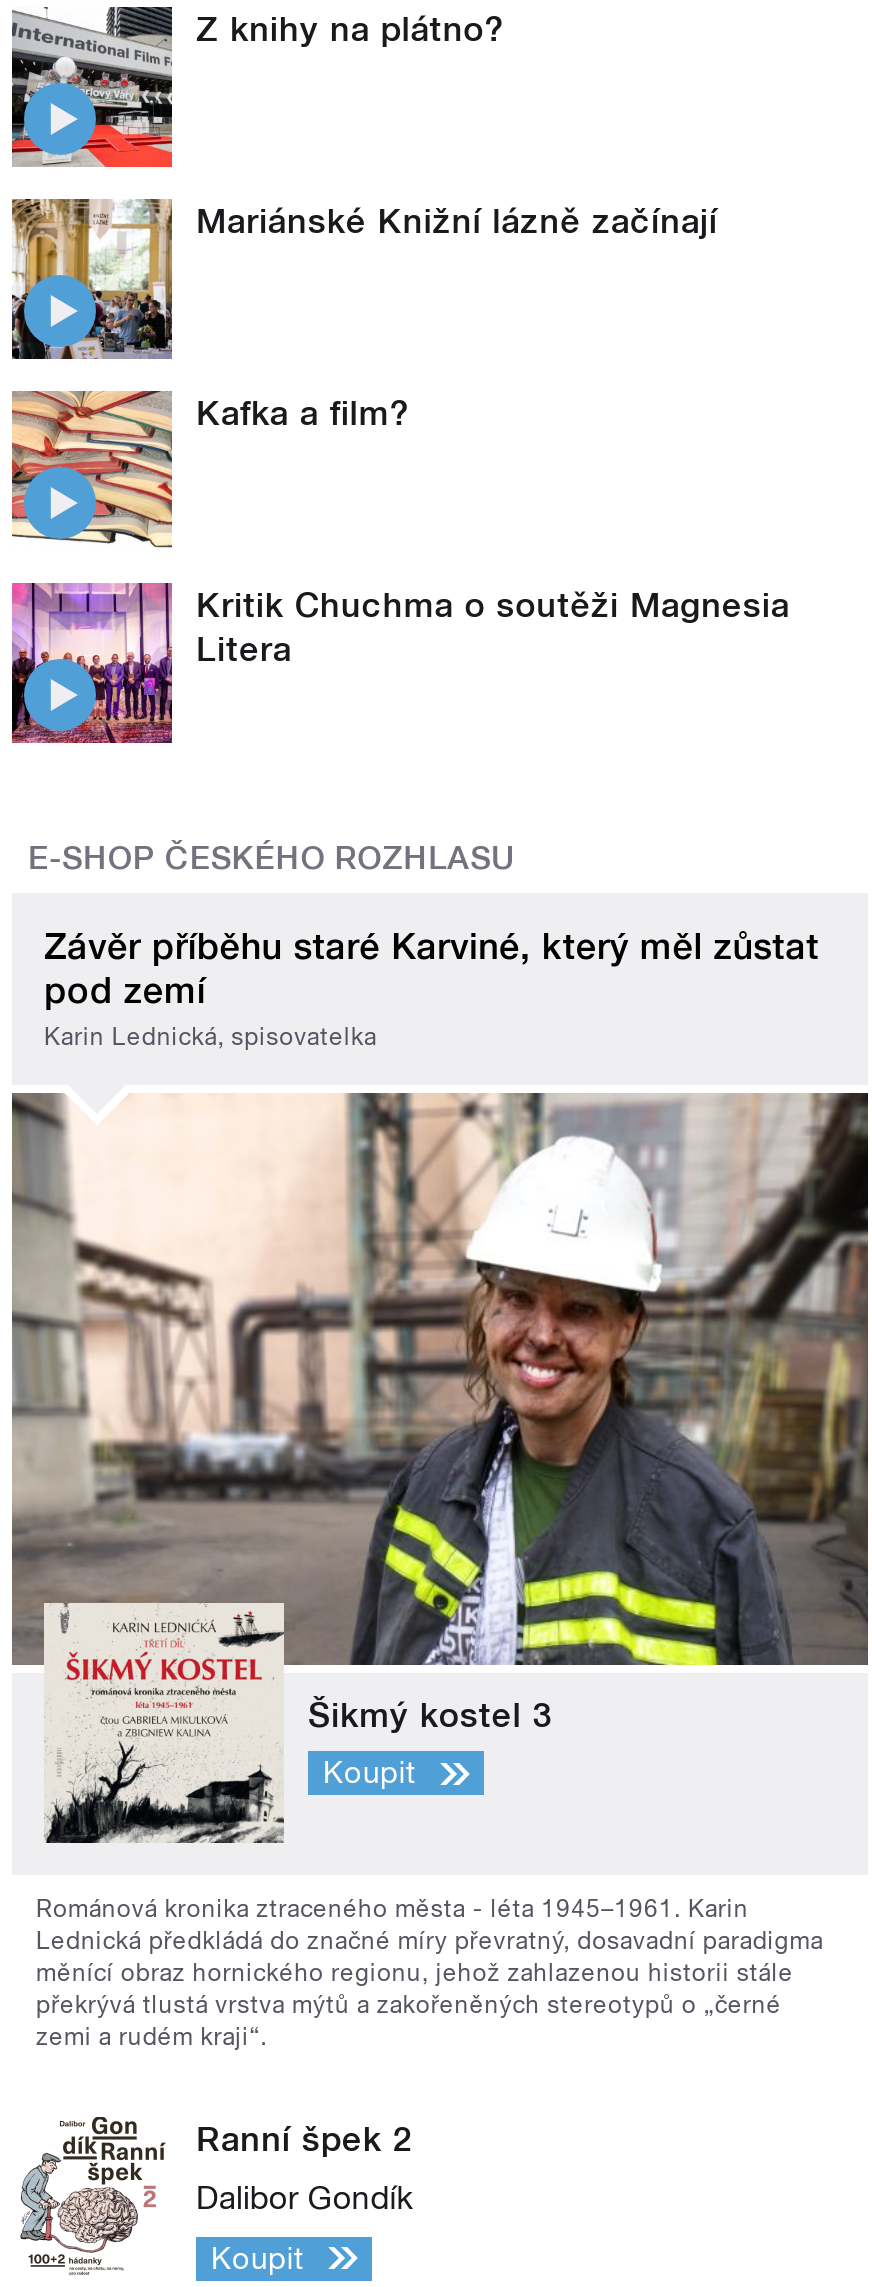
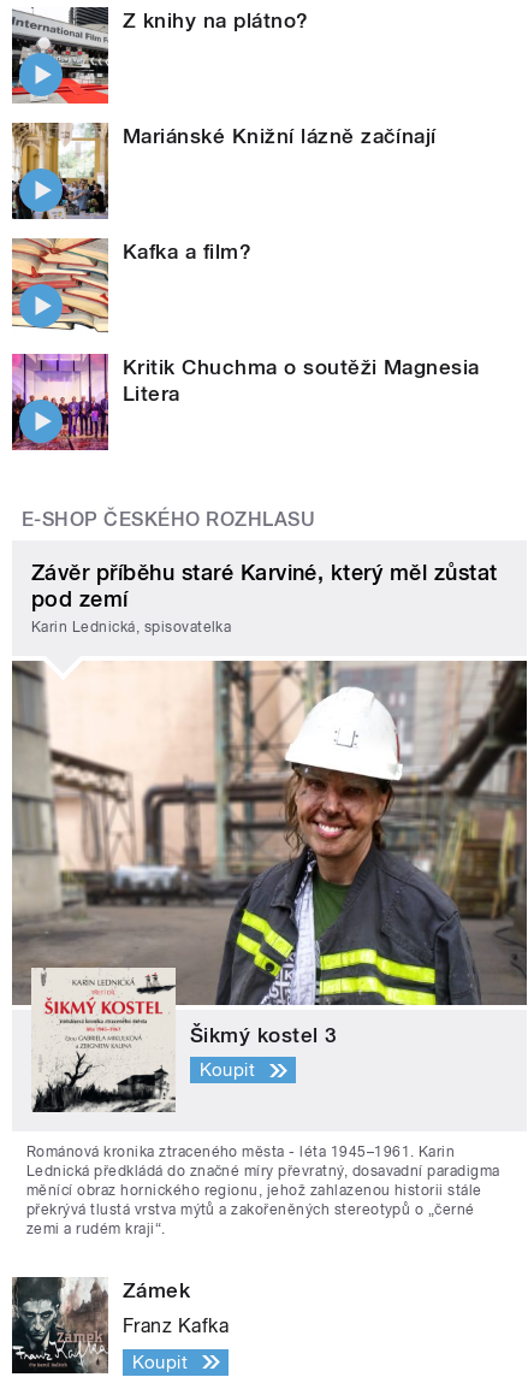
[12,2117,414,2277] [image] | Ranní špek 2 -> [11,1276,191,1375] [image] | Zámek
[196,2179,413,2217] Dalibor Gondík -> [123,1314,229,1337] Franz Kafka

